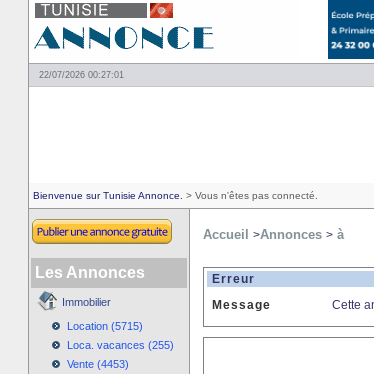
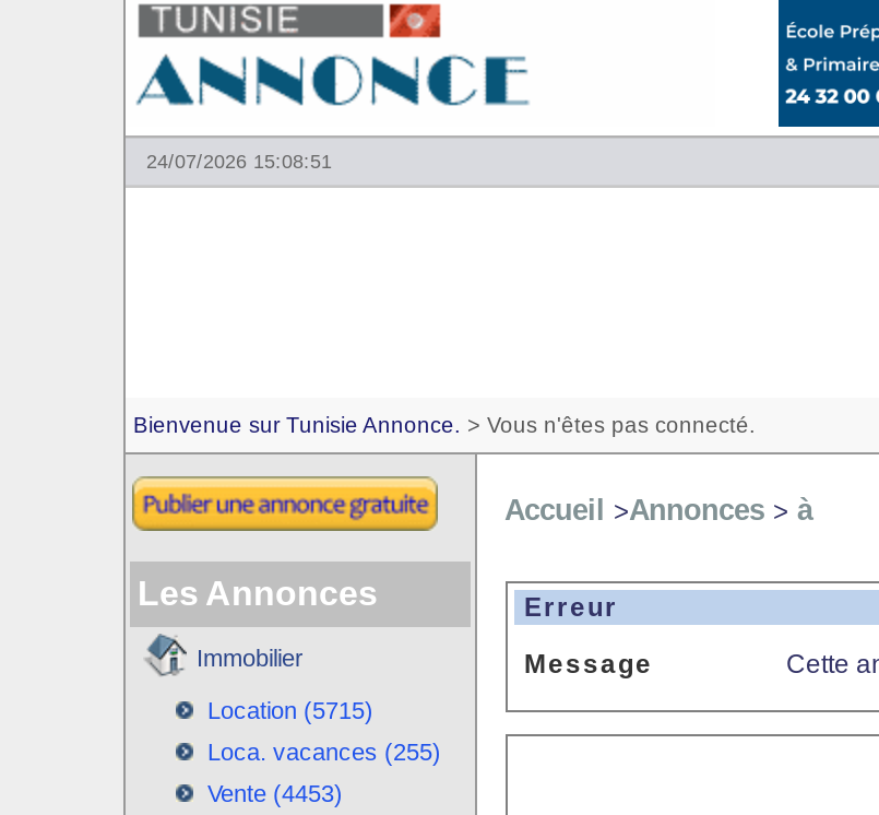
[38,70,123,80] 22/07/2026 00:27:01 -> [146,151,332,173] 24/07/2026 15:08:51

